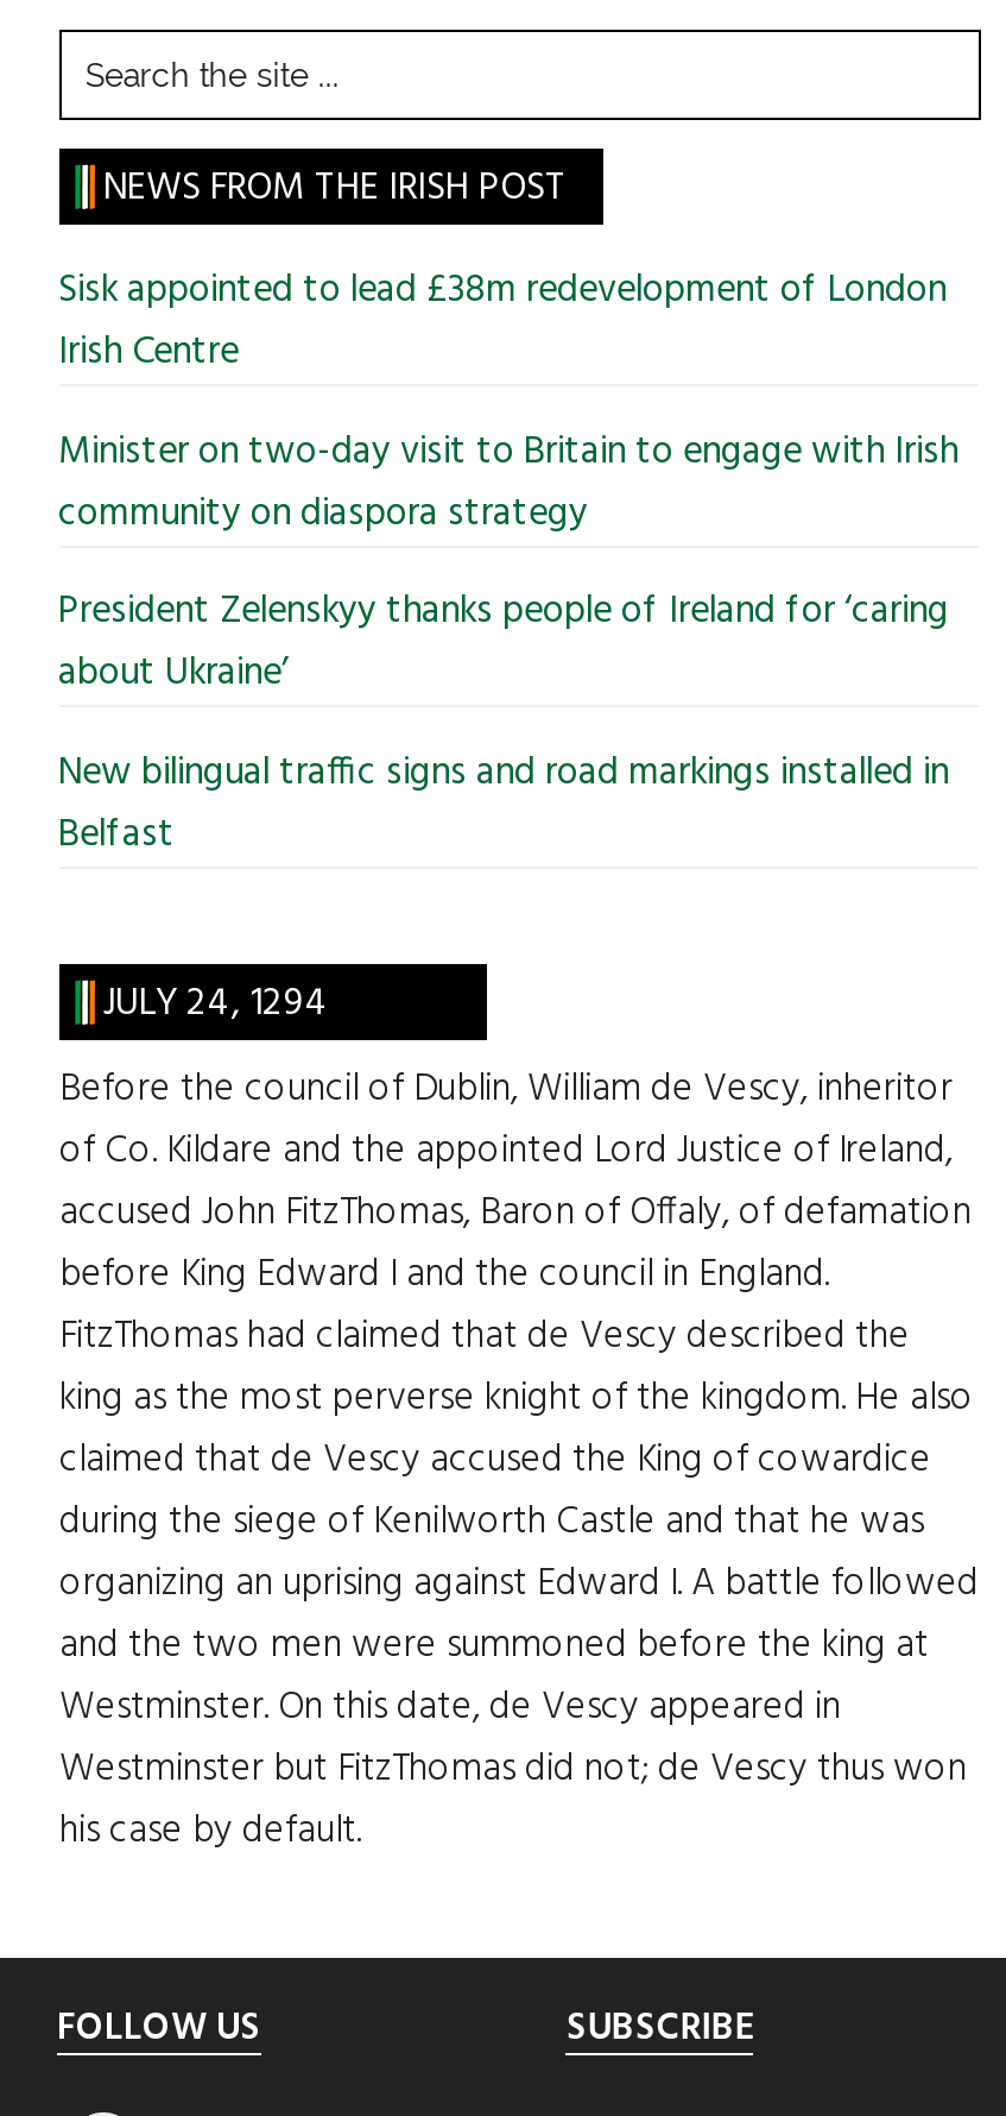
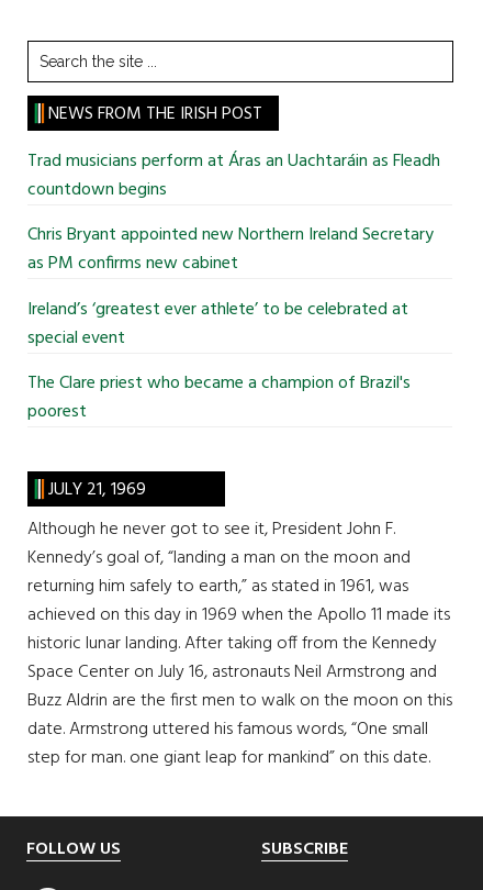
[58,261,947,385] Sisk appointed to lead £38m redevelopment of London | Irish Centre -> [27,147,440,204] Trad musicians perform at Áras an Uachtaráin as Fleadh | countdown begins
[58,422,958,545] Minister on two-day visit to Britain to engage with Irish | community on diaspora strategy -> [27,221,433,278] Chris Bryant appointed new Northern Ireland Secretary | as PM confirms new cabinet
[58,582,949,706] President Zelenskyy thanks people of Ireland for ‘caring | about Ukraine’ -> [27,295,408,353] Ireland’s ‘greatest ever athlete’ to be celebrated at | special event
[58,743,949,866] New bilingual traffic signs and road markings installed in | Belfast -> [27,370,410,427] The Clare priest who became a champion of Brazil's | poorest
[59,973,979,1863] JULY 24, 1294 | Before the council of Dublin, William de Vescy, inheritor | of Co. Kildare and the appointed Lord Justice of Ireland, | accused John FitzThomas, Baron of Offaly, of defamation | before King Edward I and the council in England. | FitzThomas had claimed that de Vescy described the | king as the most perverse knight of the kingdom. He also | claimed that de Vescy accused the King of cowardice | during the siege of Kenilworth Castle and that he was | organizing an uprising against Edward I. A battle followed | and the two men were summoned before the king at | Westminster. On this date, de Vescy appeared in | Westminster but FitzThomas did not; de Vescy thus won | his case by default. -> [27,476,452,773] JULY 21, 1969 | Although he never got to see it, President John F. | Kennedy’s goal of, “landing a man on the moon and | returning him safely to earth,” as stated in 1961, was | achieved on this day in 1969 when the Apollo 11 made its | historic lunar landing. After taking off from the Kennedy | Space Center on July 16, astronauts Neil Armstrong and | Buzz Aldrin are the first men to walk on the moon on this | date. Armstrong uttered his famous words, “One small | step for man. one giant leap for mankind” on this date.

